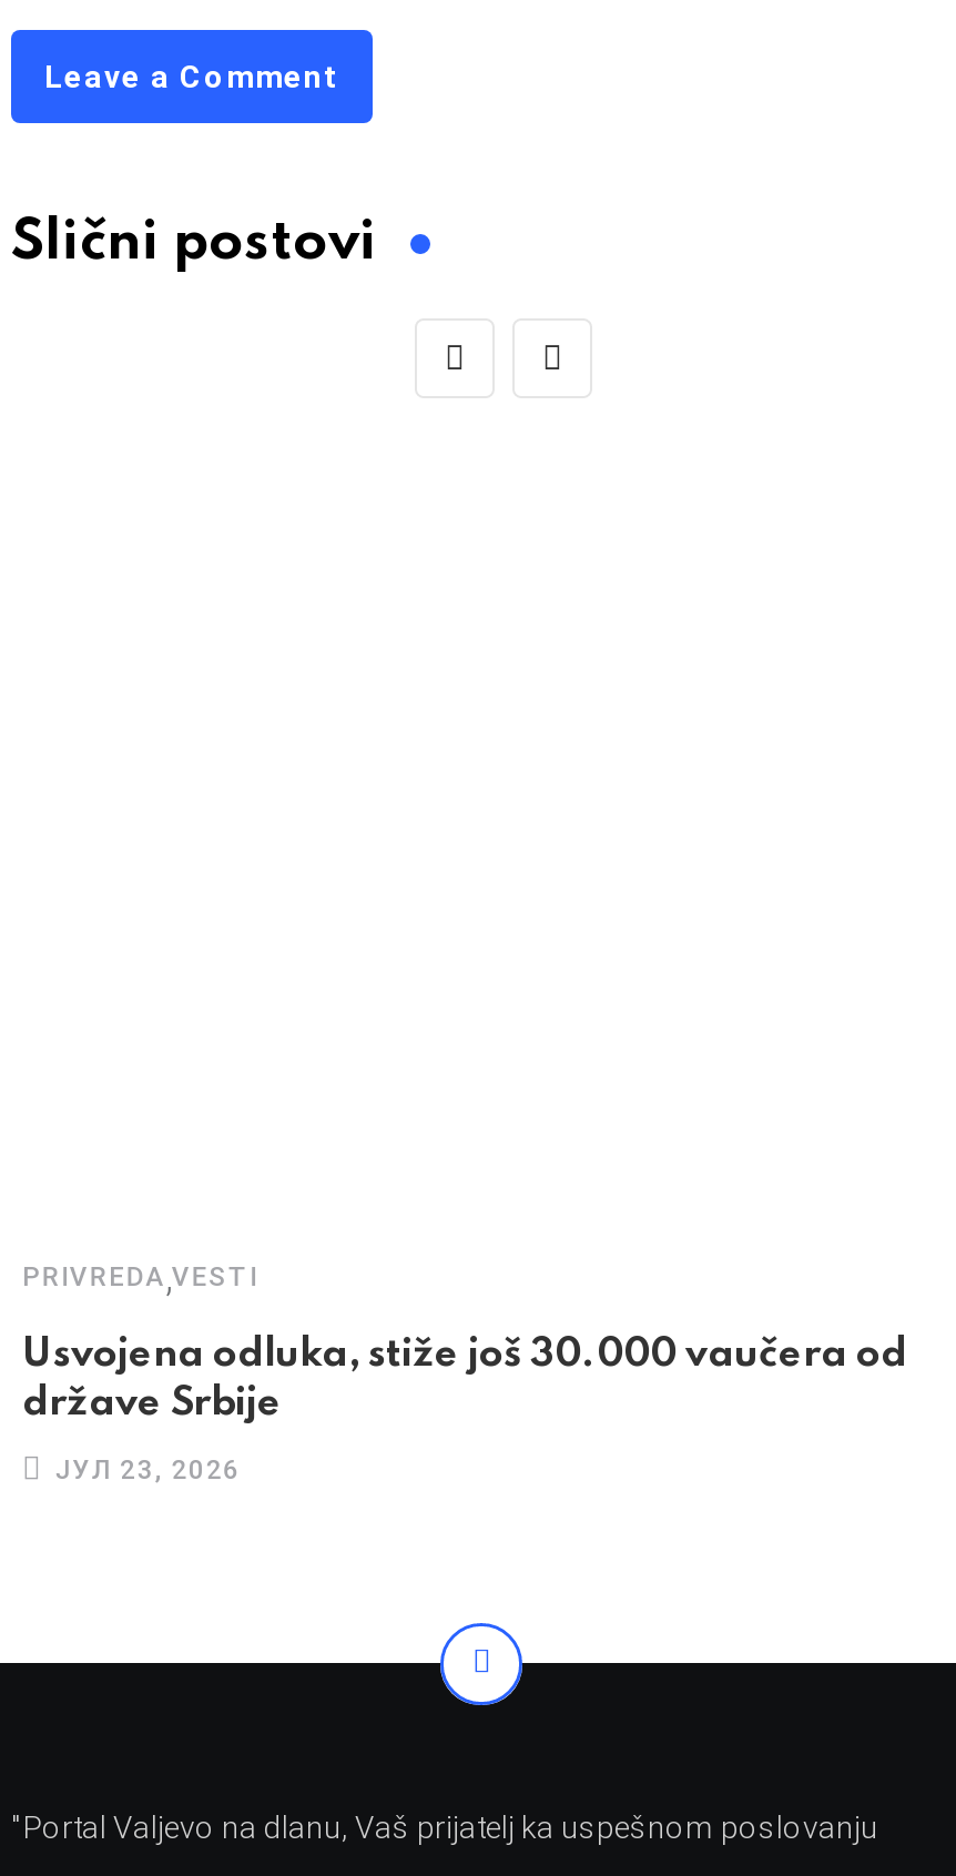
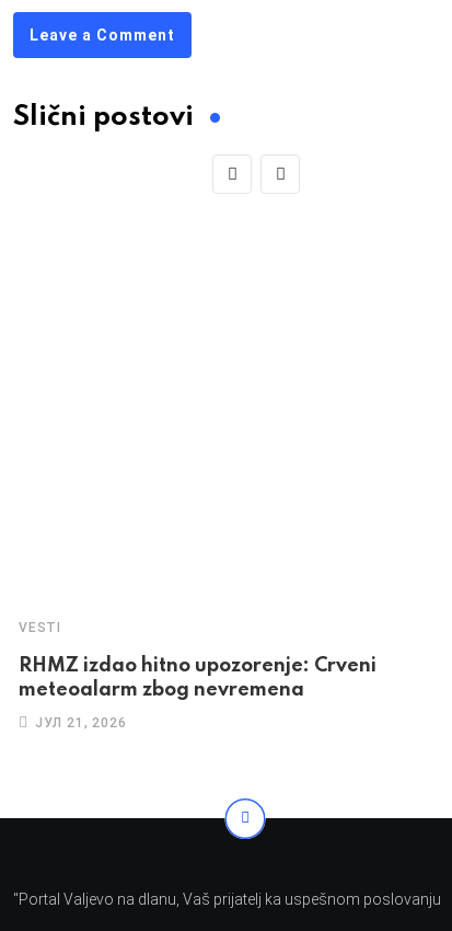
[22,1254,258,1300] PRIVREDA,VESTI -> [19,620,61,636] VESTI
[22,1336,907,1424] Usvojena odluka, stiže još 30.000 vaučera od | države Srbije -> [19,657,376,700] RHMZ izdao hitno upozorenje: Crveni | meteoalarm zbog nevremena
[55,1456,240,1487] ЈУЛ 23, 2026 -> [35,716,126,731] ЈУЛ 21, 2026

